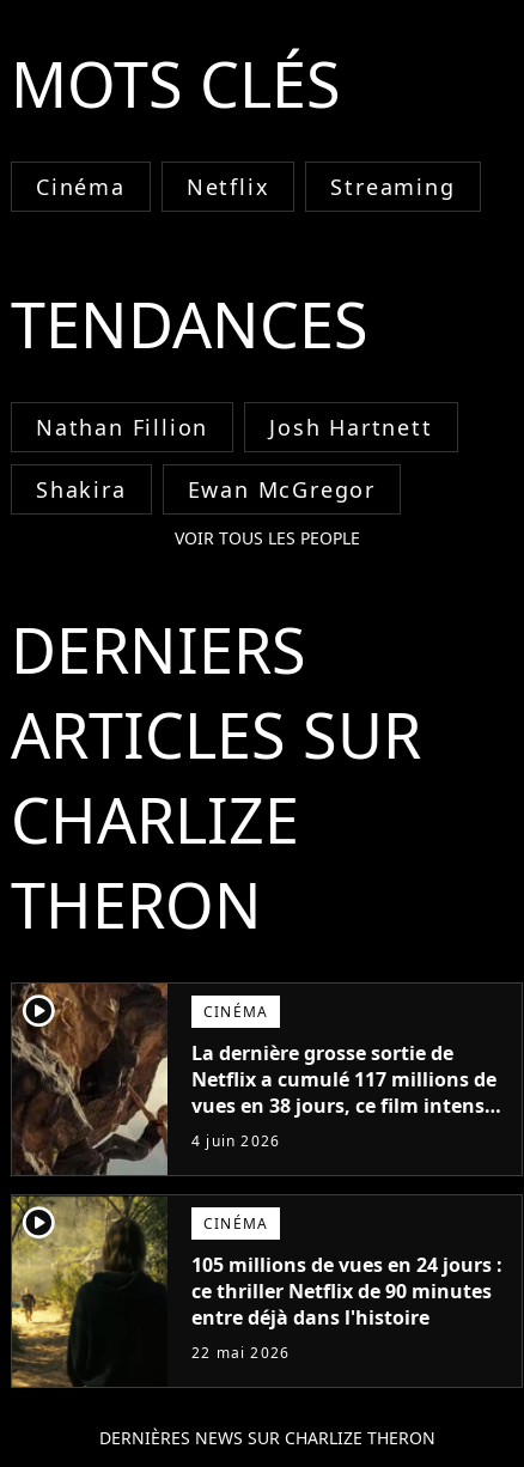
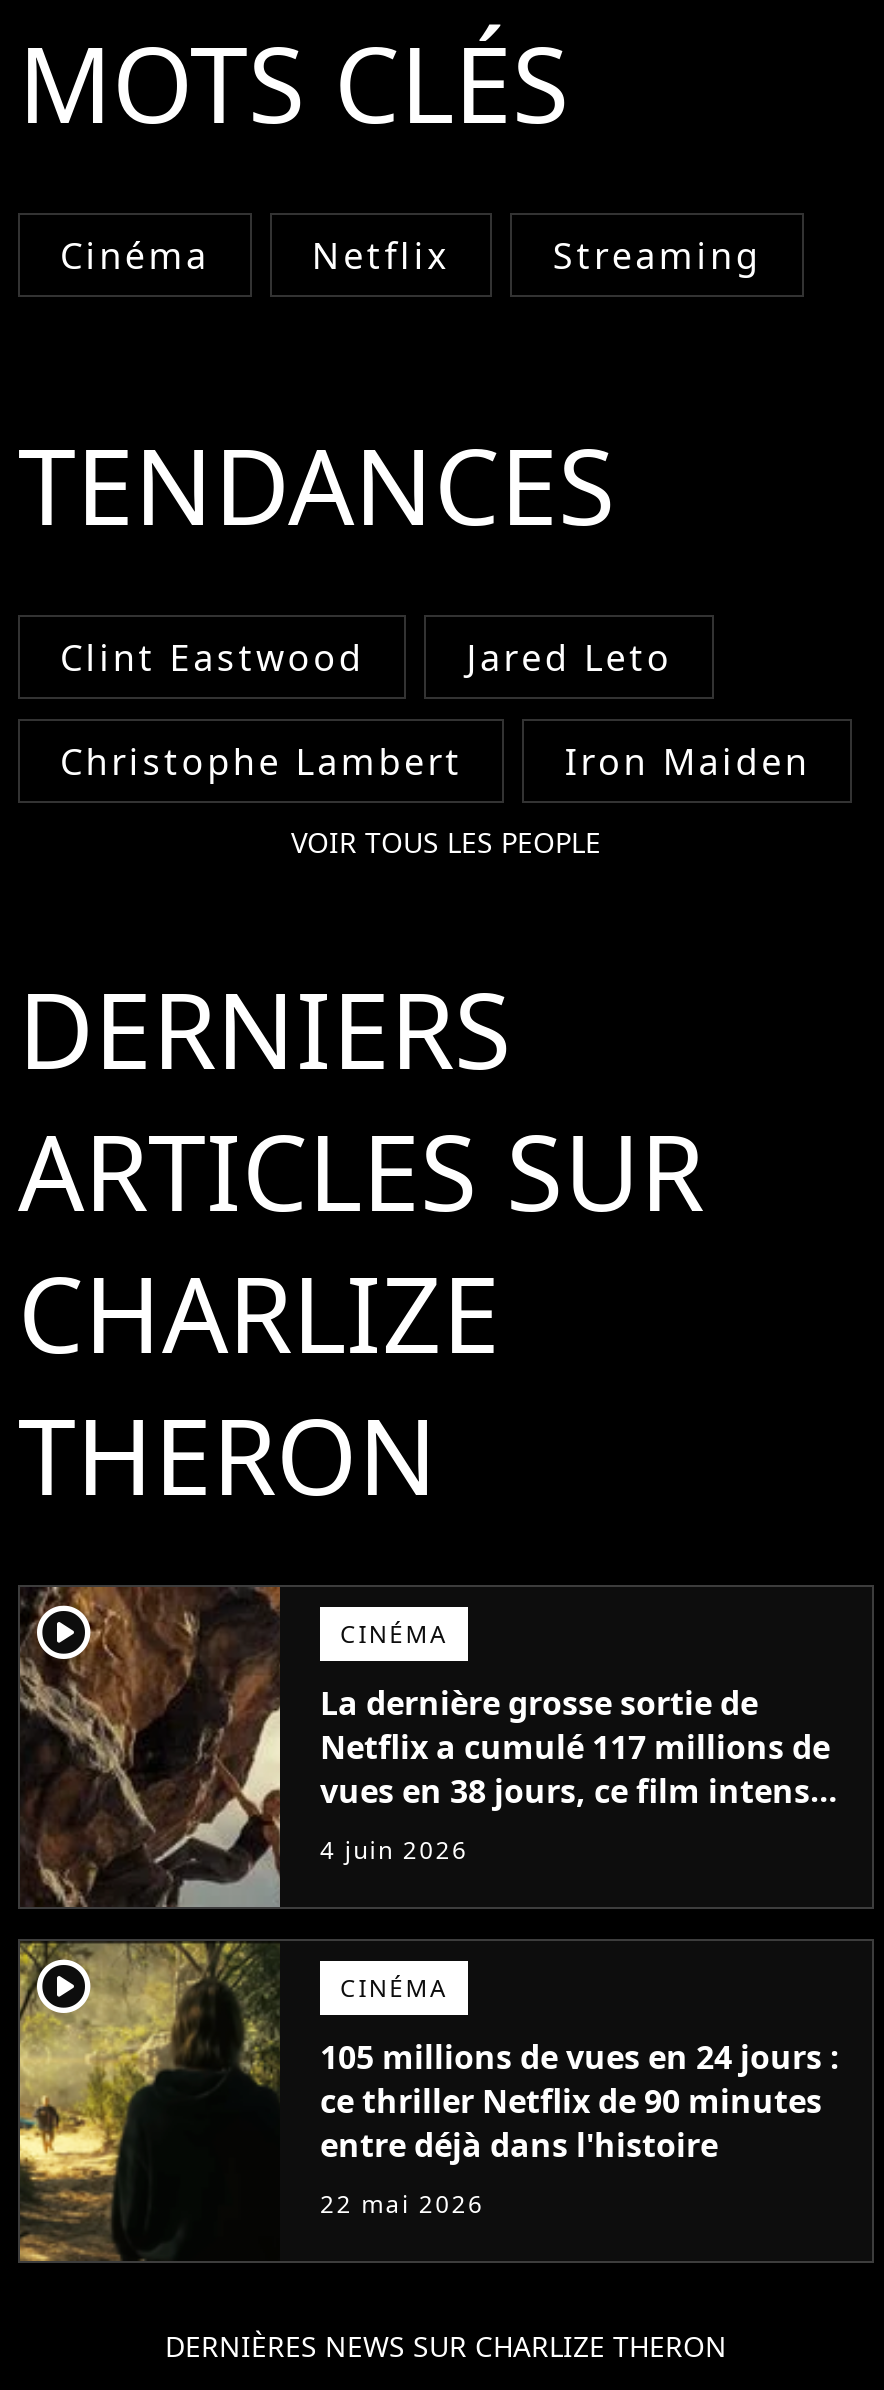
[36,412,433,441] Nathan Fillion | Josh Hartnett -> [60,632,672,680] Clint Eastwood | Jared Leto
[36,475,376,503] Shakira | Ewan McGregor -> [60,736,810,784] Christophe Lambert | Iron Maiden

